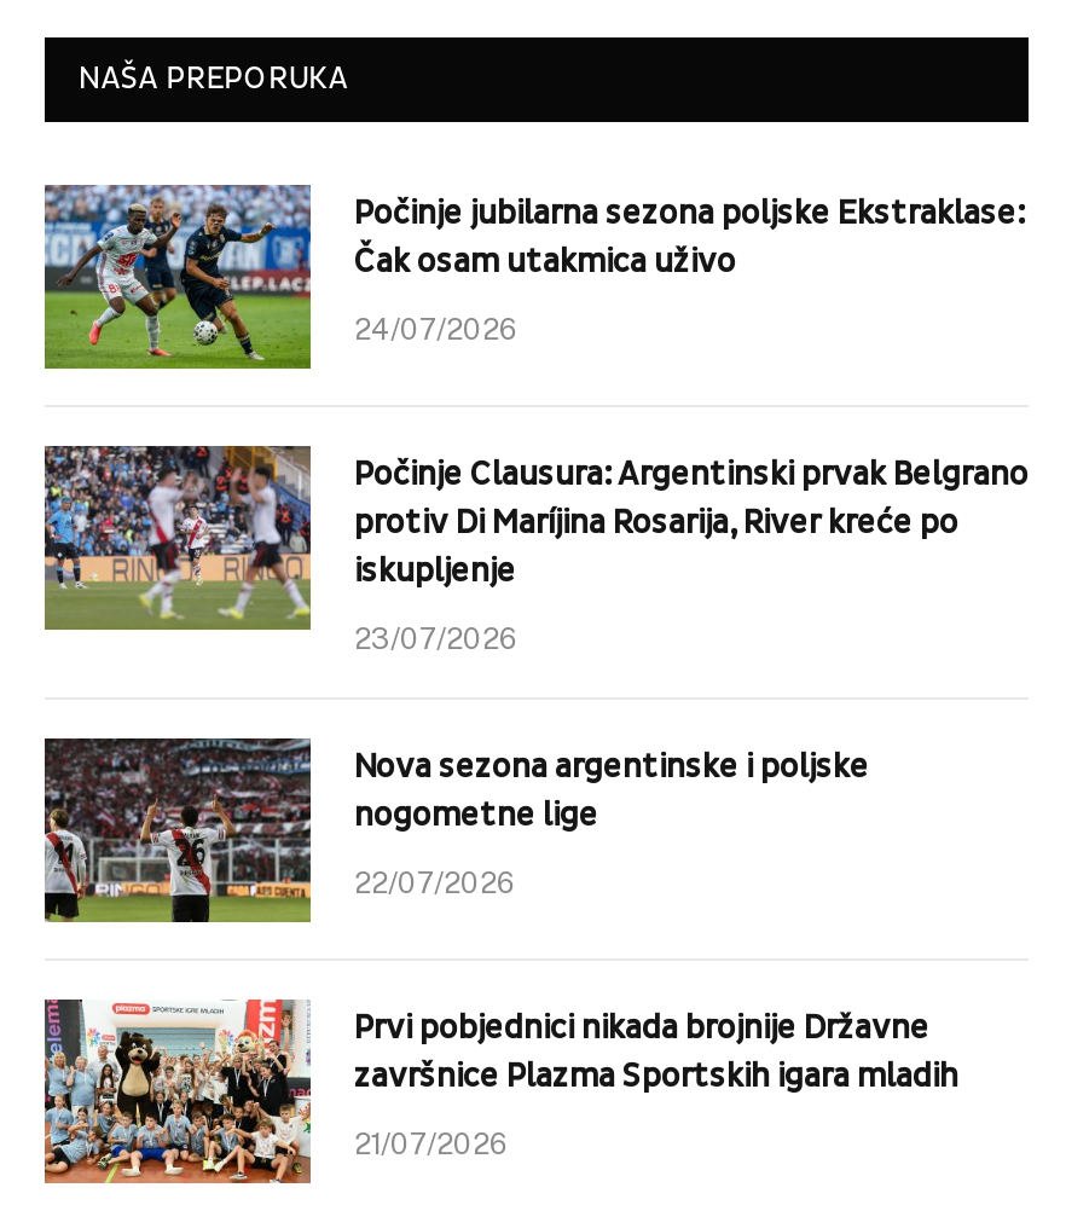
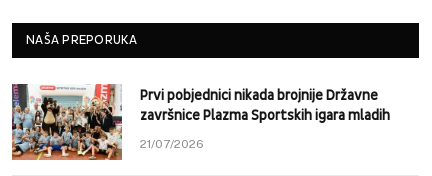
[45,183,1024,371] [image] | Počinje jubilarna sezona poljske Ekstraklase: | Čak osam utakmica uživo | 24/07/2026 -> none
[42,444,1029,900] [image] | Počinje Clausura: Argentinski prvak Belgrano | protiv Di Maríjina Rosarija, River kreće po | iskupljenje | 23/07/2026 | Nova sezona argentinske i poljske | nogometne lige | 22/07/2026 -> none
[42,736,313,925] [image] -> none

